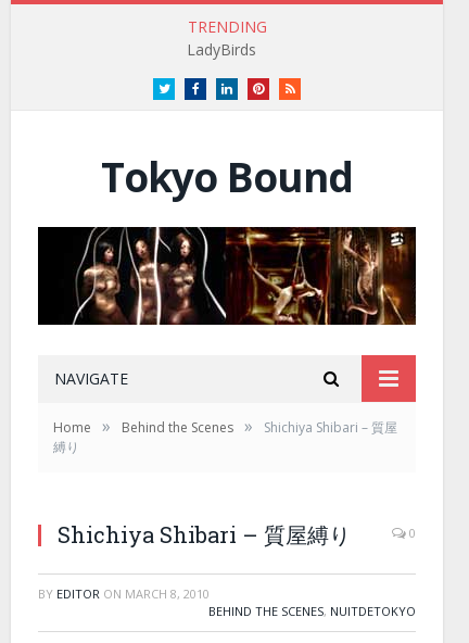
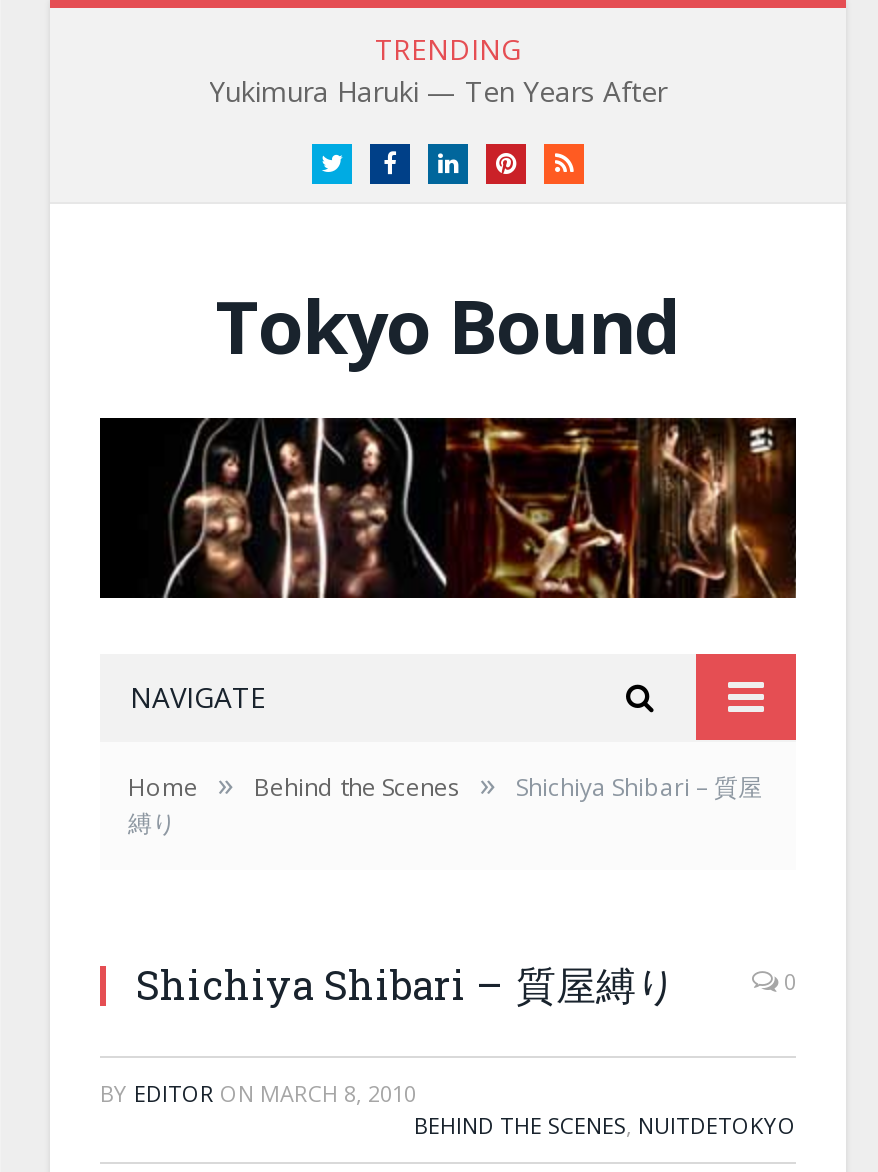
[187,39,256,60] LadyBirds -> [209,72,667,110] Yukimura Haruki — Ten Years After

